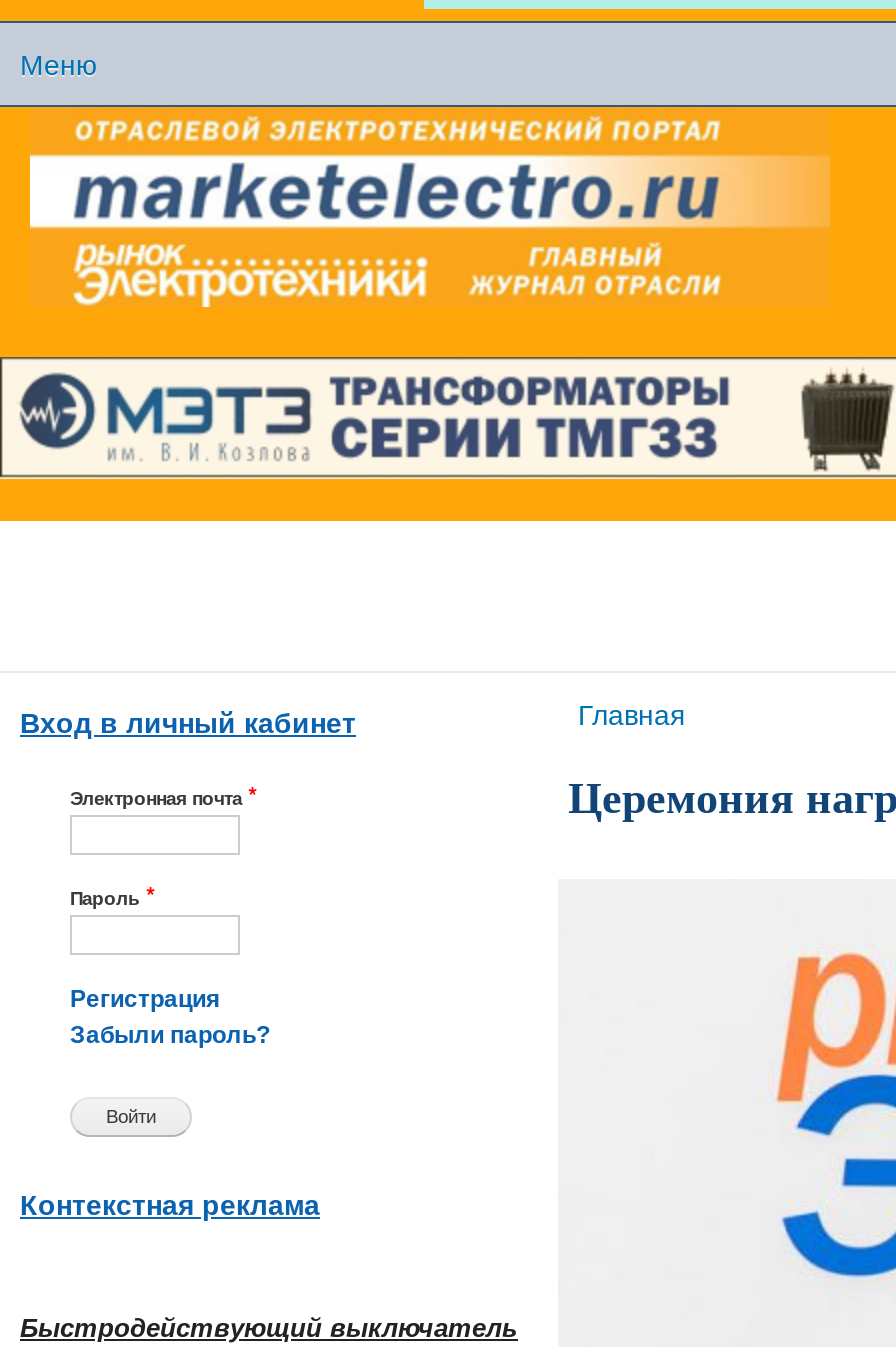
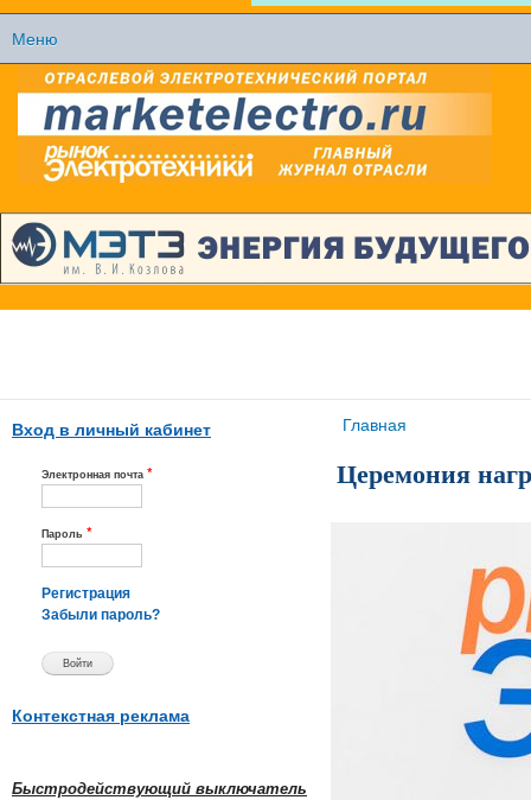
[328,371,890,471] [image] -> [196,222,527,281] [image]

